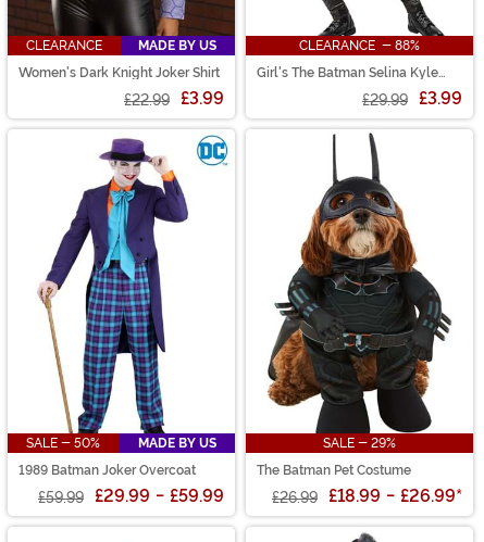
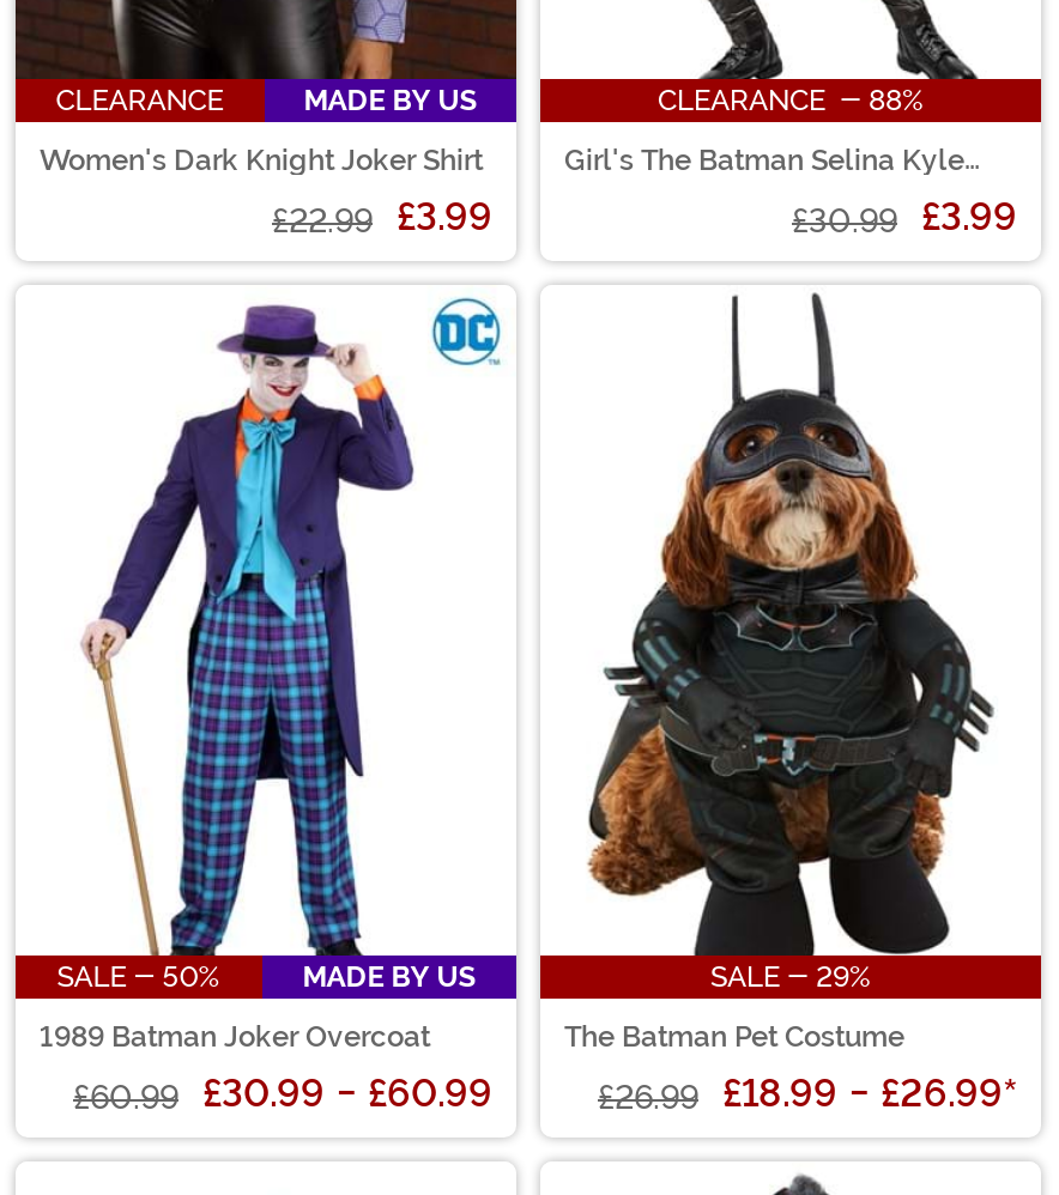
[362,88,462,108] £29.99 £3.99 -> [792,193,1017,239] £30.99 £3.99
[38,489,84,506] £59.99 -> [73,1078,178,1116] £60.99
[95,486,224,506] £29.99 - £59.99 -> [202,1071,492,1116] £30.99 - £60.99

